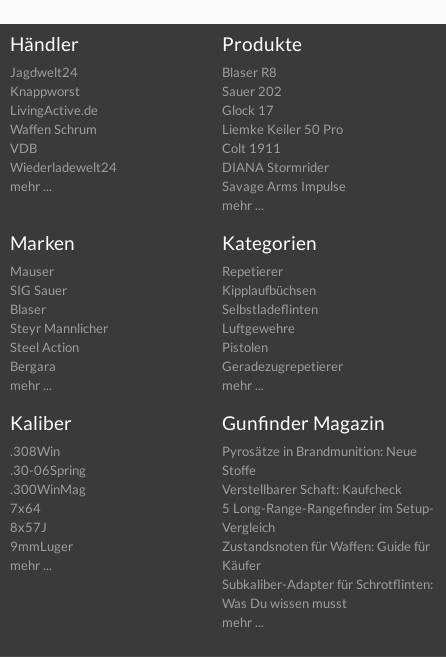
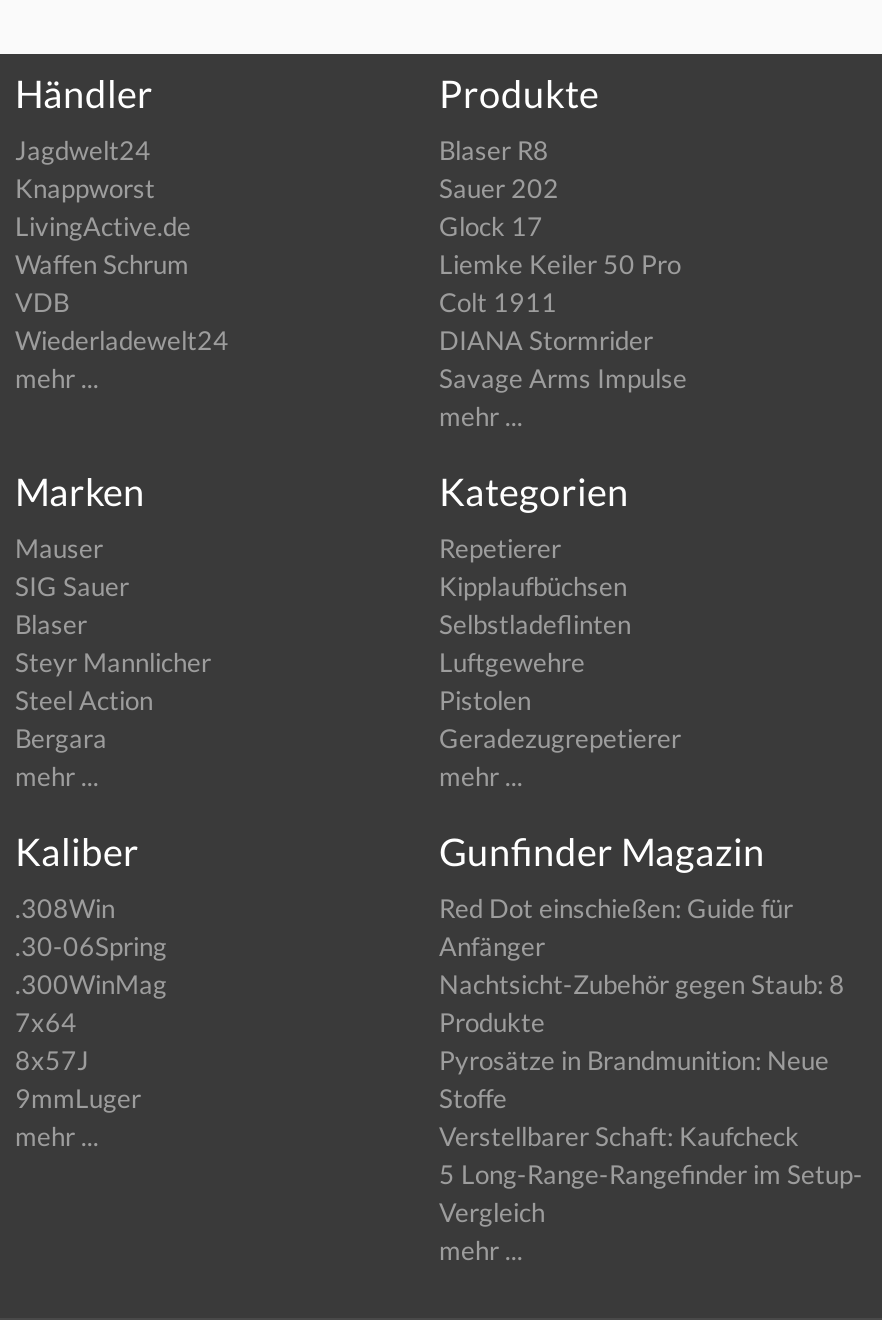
moved [222,443,434,535] -> [439,1045,863,1229]: Pyrosätze in Brandmunition: Neue | Stoffe | Verstellbarer Schaft: Kaufcheck | 5 Long-Range-Rangefinder im Setup- | Vergleich
none -> [439,893,845,1039] Red Dot einschießen: Guide für | Anfänger | Nachtsicht-Zubehör gegen Staub: 8 | Produkte
[222,538,433,611] Zustandsnoten für Waffen: Guide für | Käufer | Subkaliber-Adapter für Schrotflinten: | Was Du wissen musst -> none

